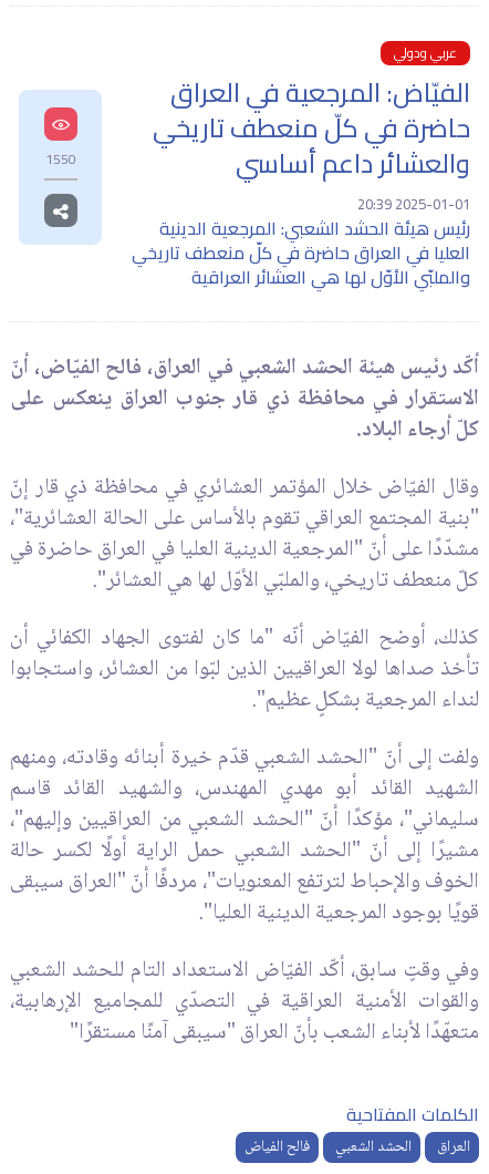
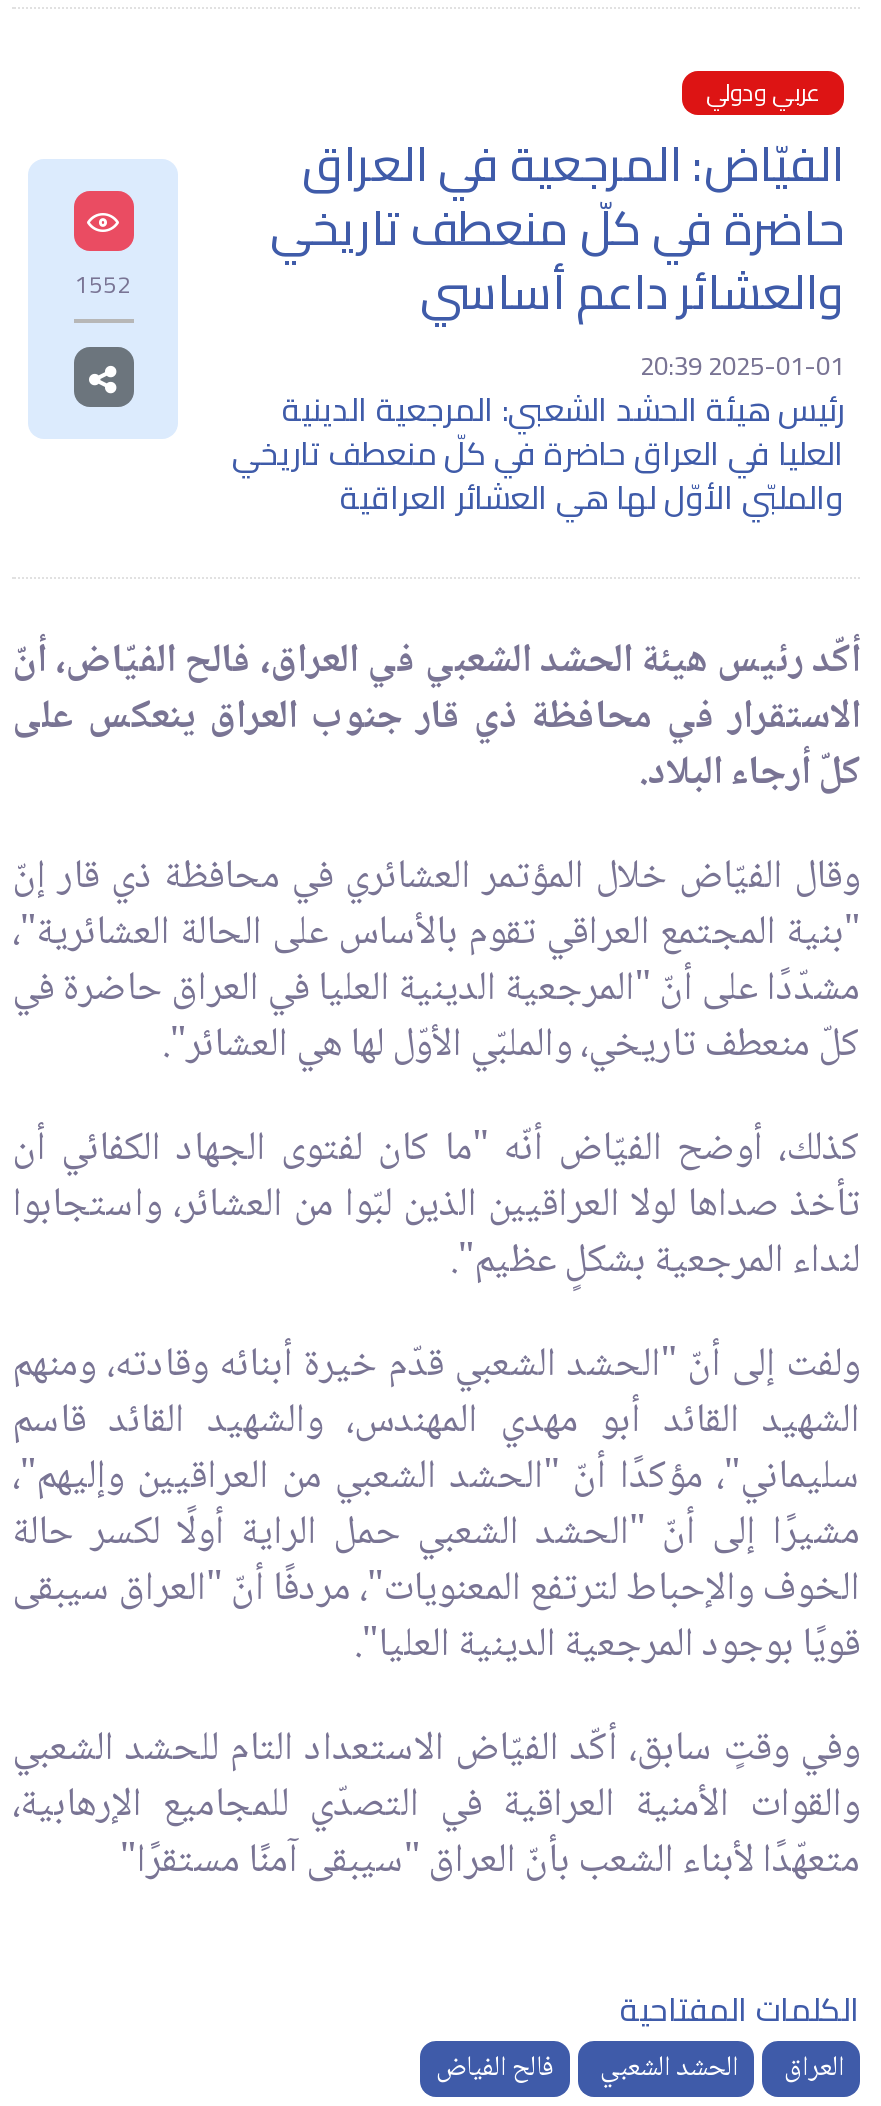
[45,147,76,172] 1550 -> [75,262,131,308] 1552

